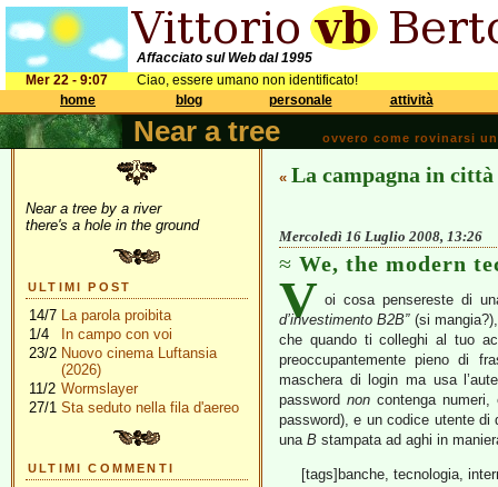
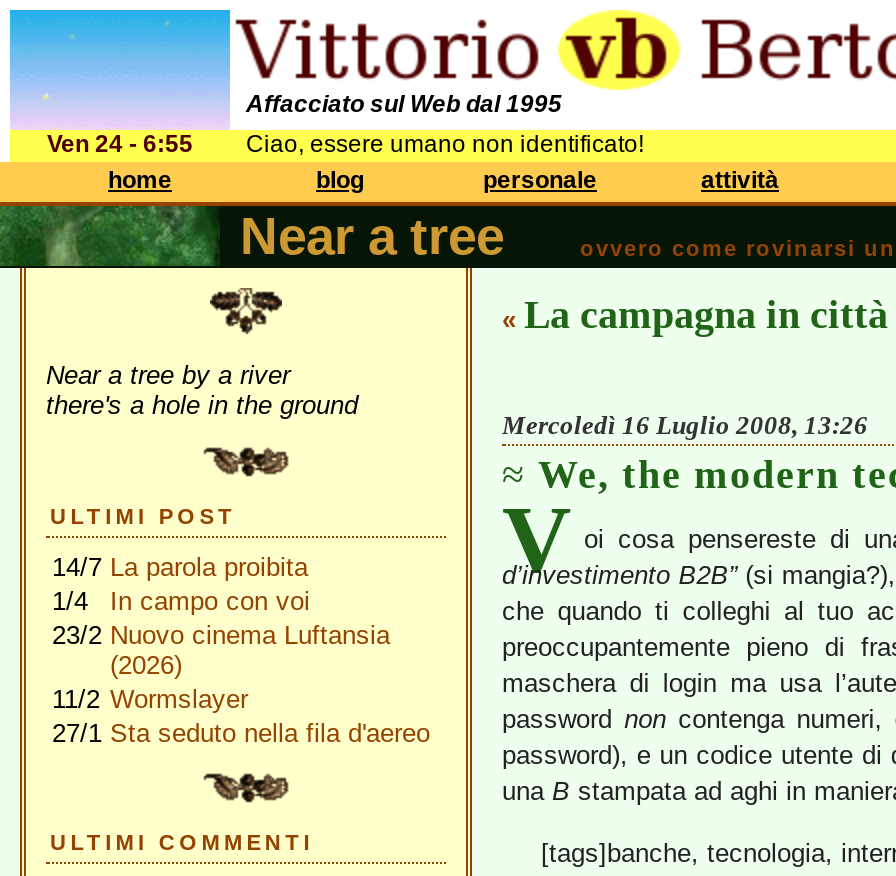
[6,7,358,88] [image] | Mer 22 - 9:07 Ciao, essere umano non identificato! -> [10,10,644,158] [image] | Ven 24 - 6:55 Ciao, essere umano non identificato!

